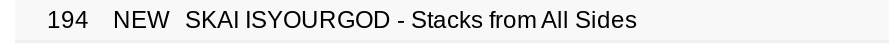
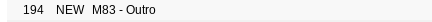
[113,6,637,34] NEW SKAI ISYOURGOD - Stacks from All Sides -> [56,3,156,17] NEW M83 - Outro

